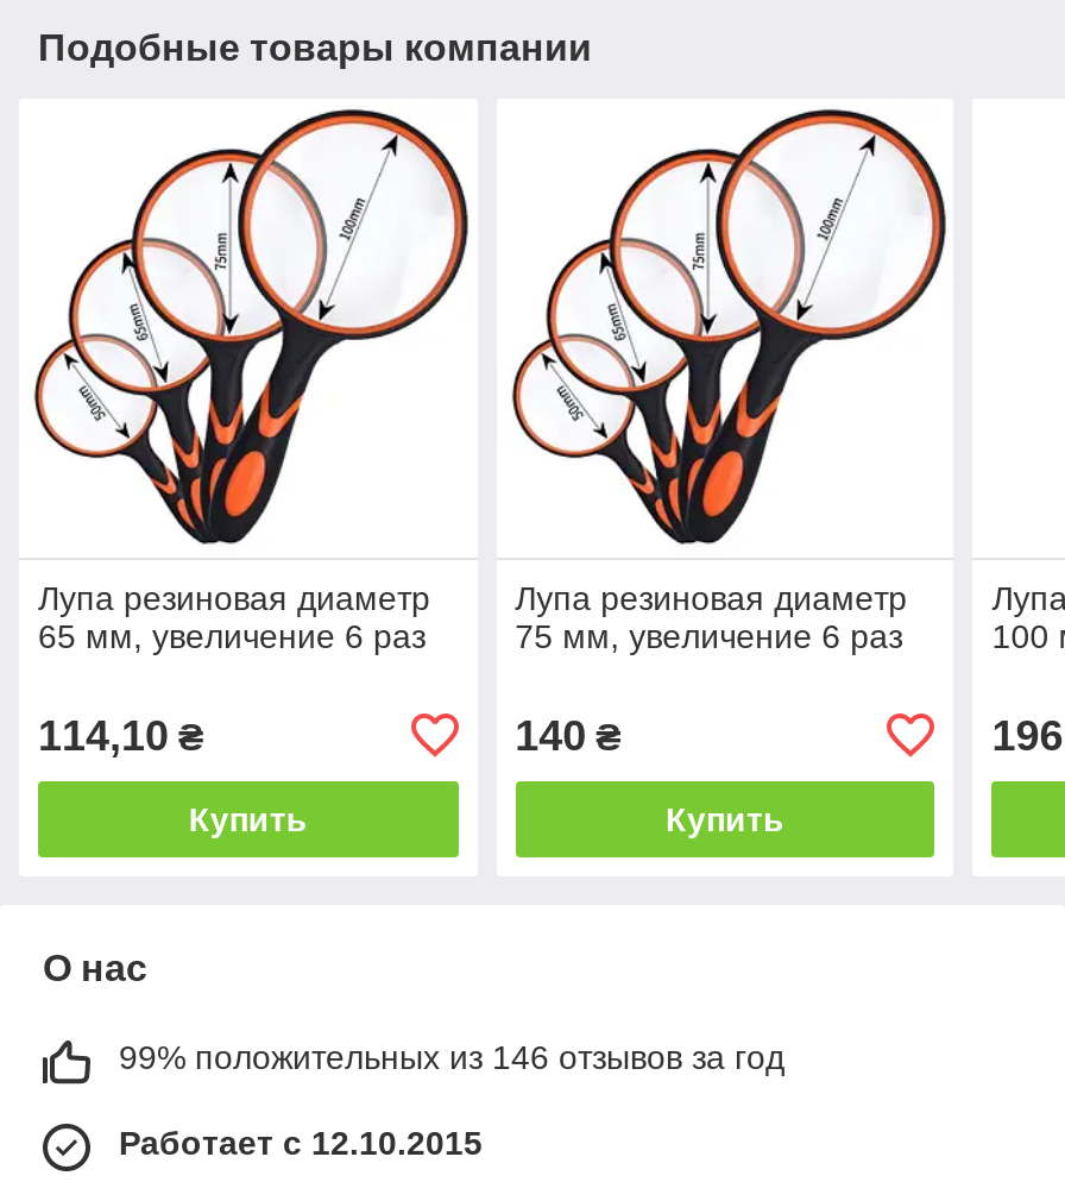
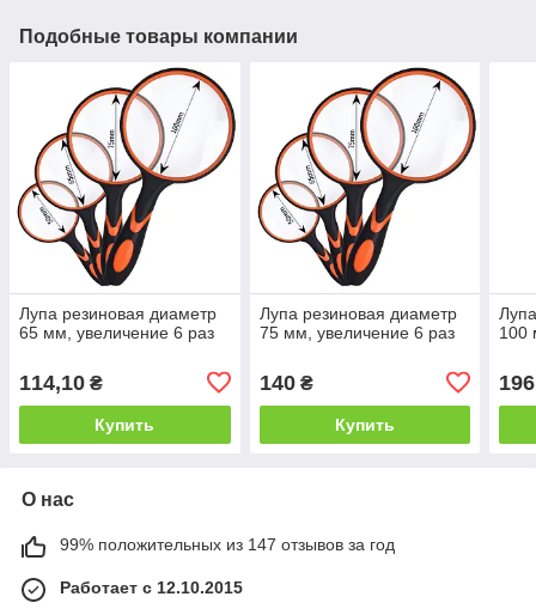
[119,1038,784,1076] 99% положительных из 146 отзывов за год -> [60,535,395,554] 99% положительных из 147 отзывов за год

